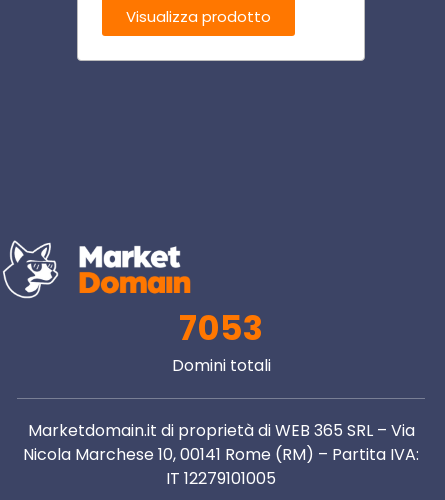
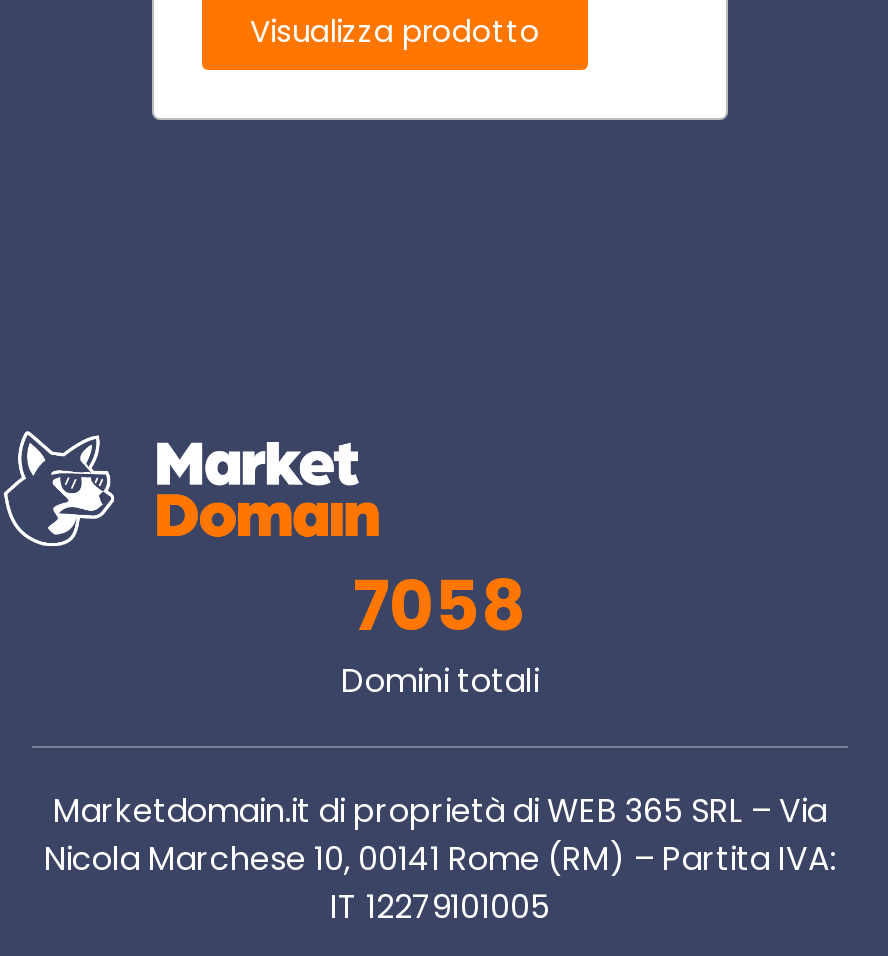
[179,304,263,352] 7053 -> [353,559,527,655] 7058

